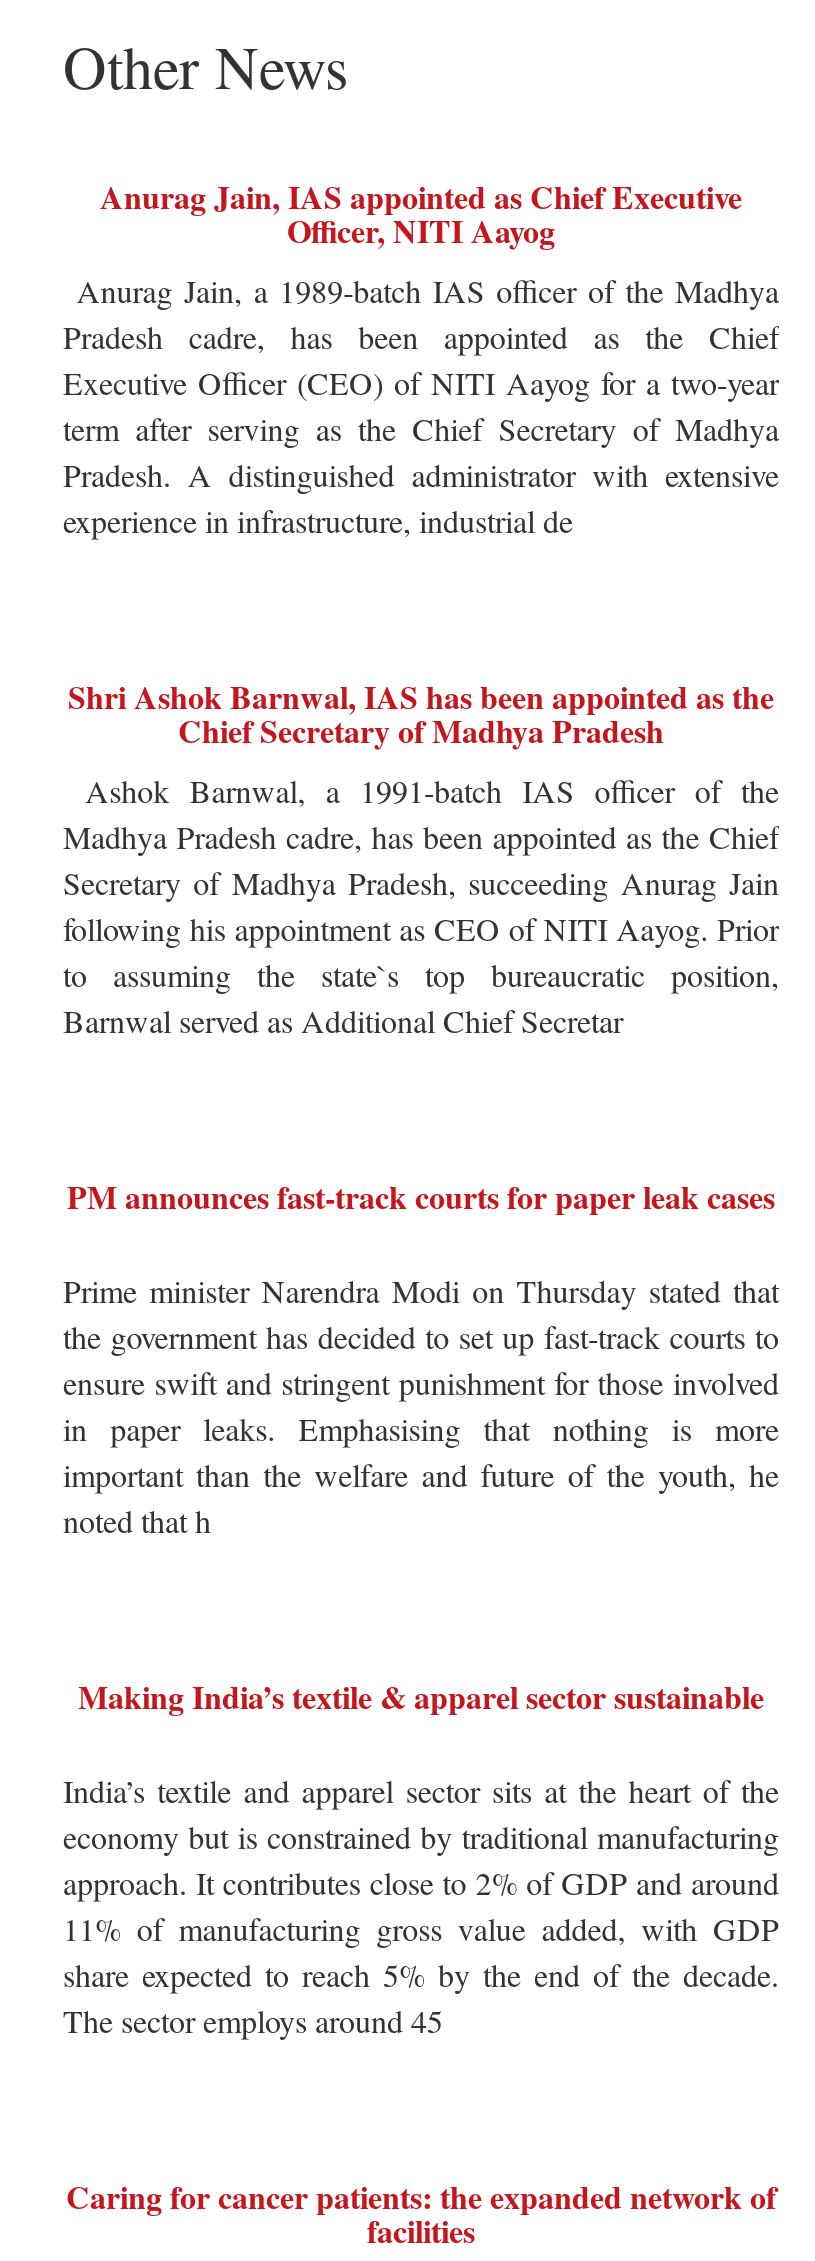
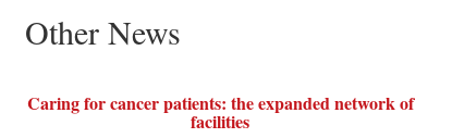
[63,172,779,540] Anurag Jain, IAS appointed as Chief Executive | Officer, NITI Aayog | Anurag Jain, a 1989-batch IAS officer of the Madhya | Pradesh cadre, has been appointed as the Chief | Executive Officer (CEO) of NITI Aayog for a two-year | term after serving as the Chief Secretary of Madhya | Pradesh. A distinguished administrator with extensive | experience in infrastructure, industrial de -> none
[63,672,779,1040] Shri Ashok Barnwal, IAS has been appointed as the | Chief Secretary of Madhya Pradesh | Ashok Barnwal, a 1991-batch IAS officer of the | Madhya Pradesh cadre, has been appointed as the Chief | Secretary of Madhya Pradesh, succeeding Anurag Jain | following his appointment as CEO of NITI Aayog. Prior | to assuming the state`s top bureaucratic position, | Barnwal served as Additional Chief Secretar -> none
[63,1172,779,1540] PM announces fast-track courts for paper leak cases | Prime minister Narendra Modi on Thursday stated that | the government has decided to set up fast-track courts to | ensure swift and stringent punishment for those involved | in paper leaks. Emphasising that nothing is more | important than the welfare and future of the youth, he | noted that h -> none
[63,1672,779,2040] Making India’s textile & apparel sector sustainable | India’s textile and apparel sector sits at the heart of the | economy but is constrained by traditional manufacturing | approach. It contributes close to 2% of GDP and around | 11% of manufacturing gross value added, with GDP | share expected to reach 5% by the end of the decade. | The sector employs around 45 -> none

